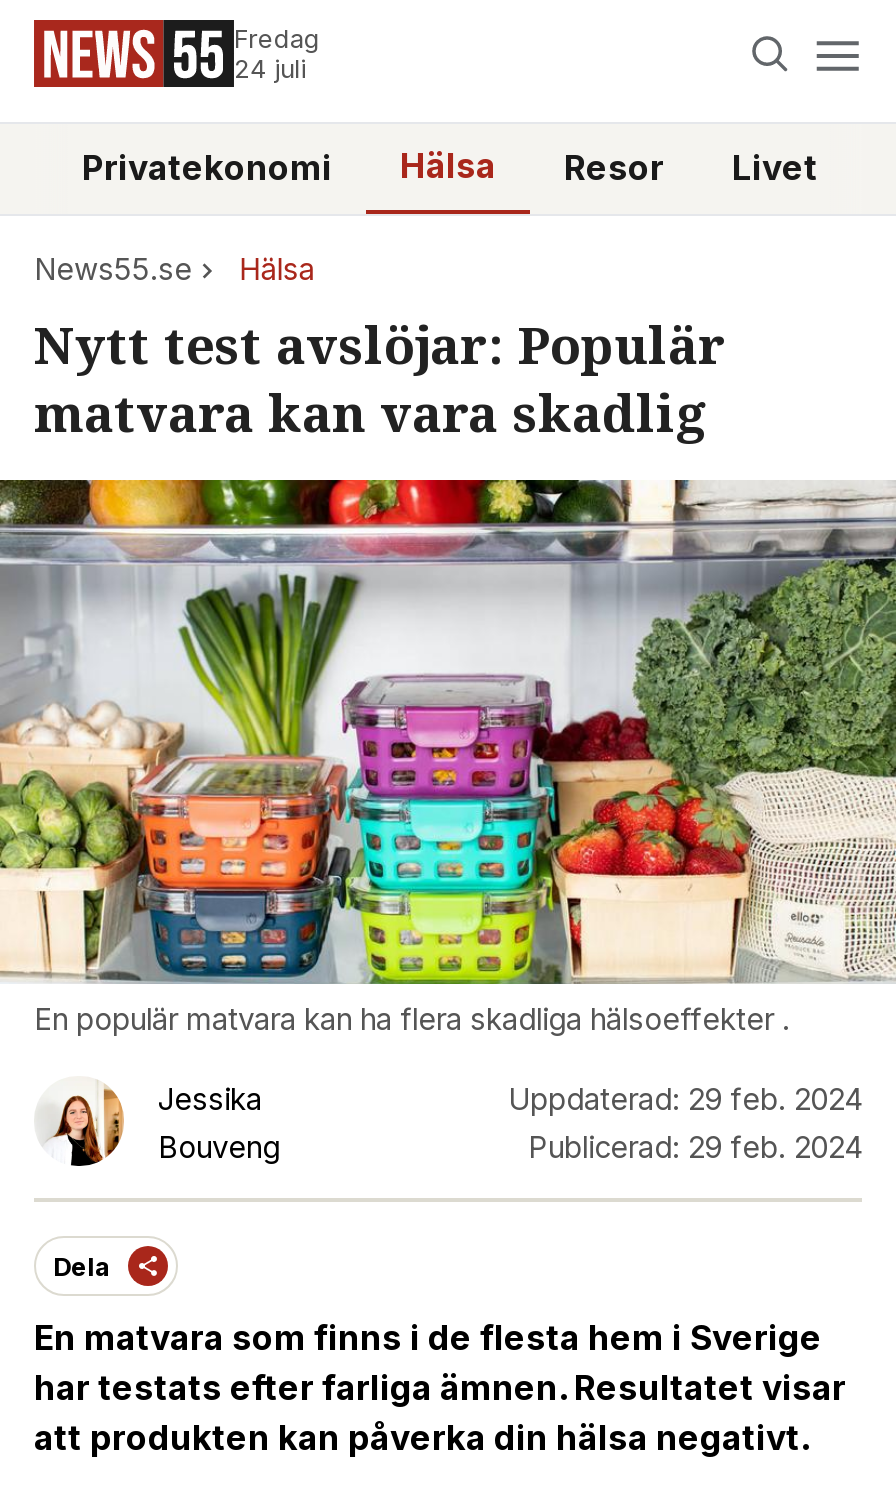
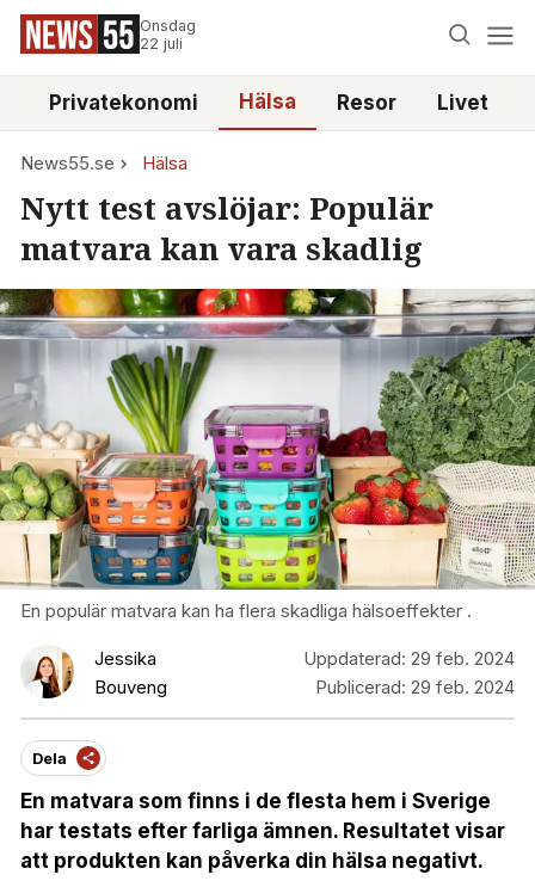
[234,24,320,84] Fredag | 24 juli -> [140,17,196,53] Onsdag | 22 juli

